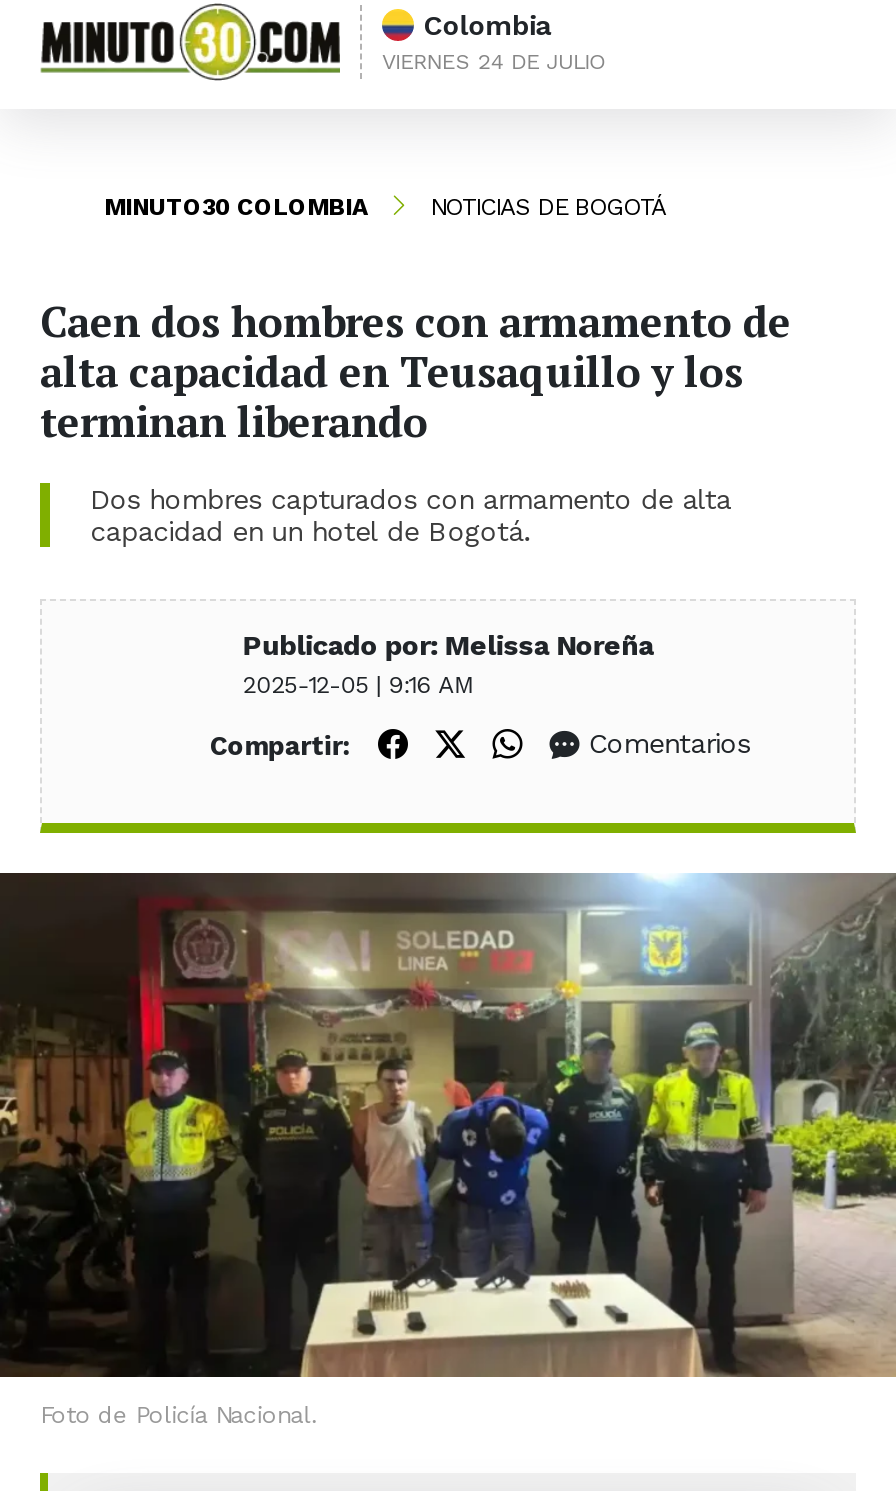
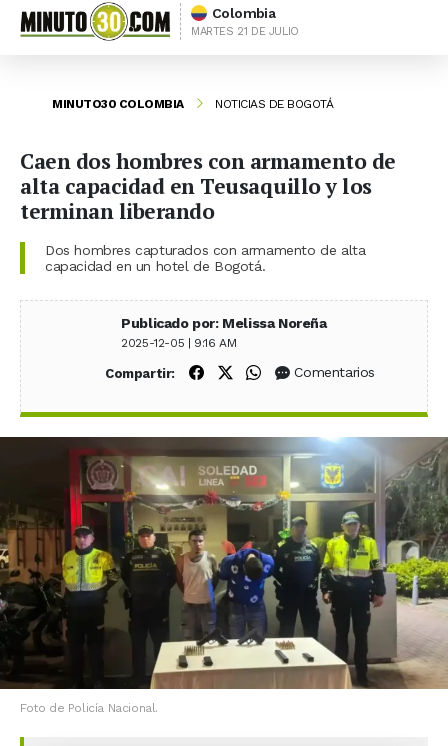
[382,49,607,75] VIERNES 24 DE JULIO -> [191,25,299,38] MARTES 21 DE JULIO

